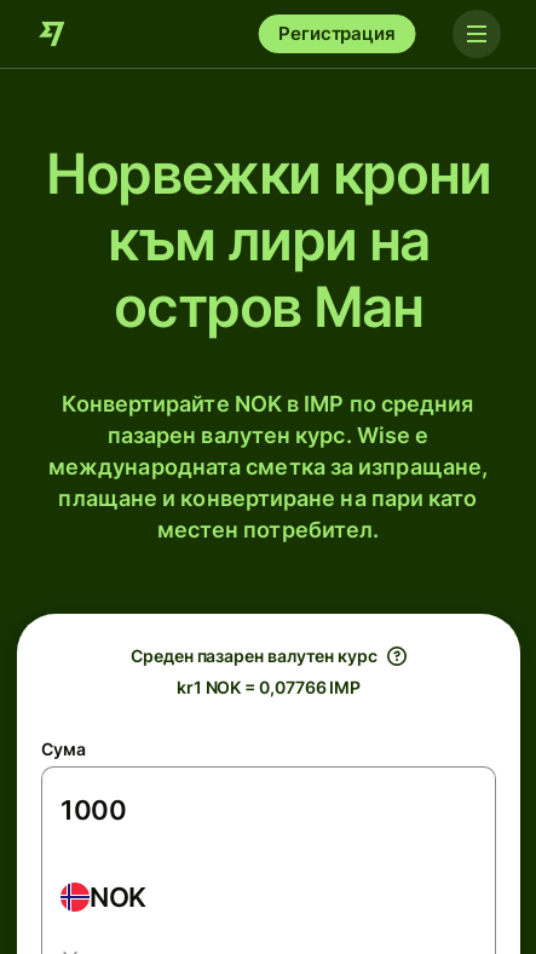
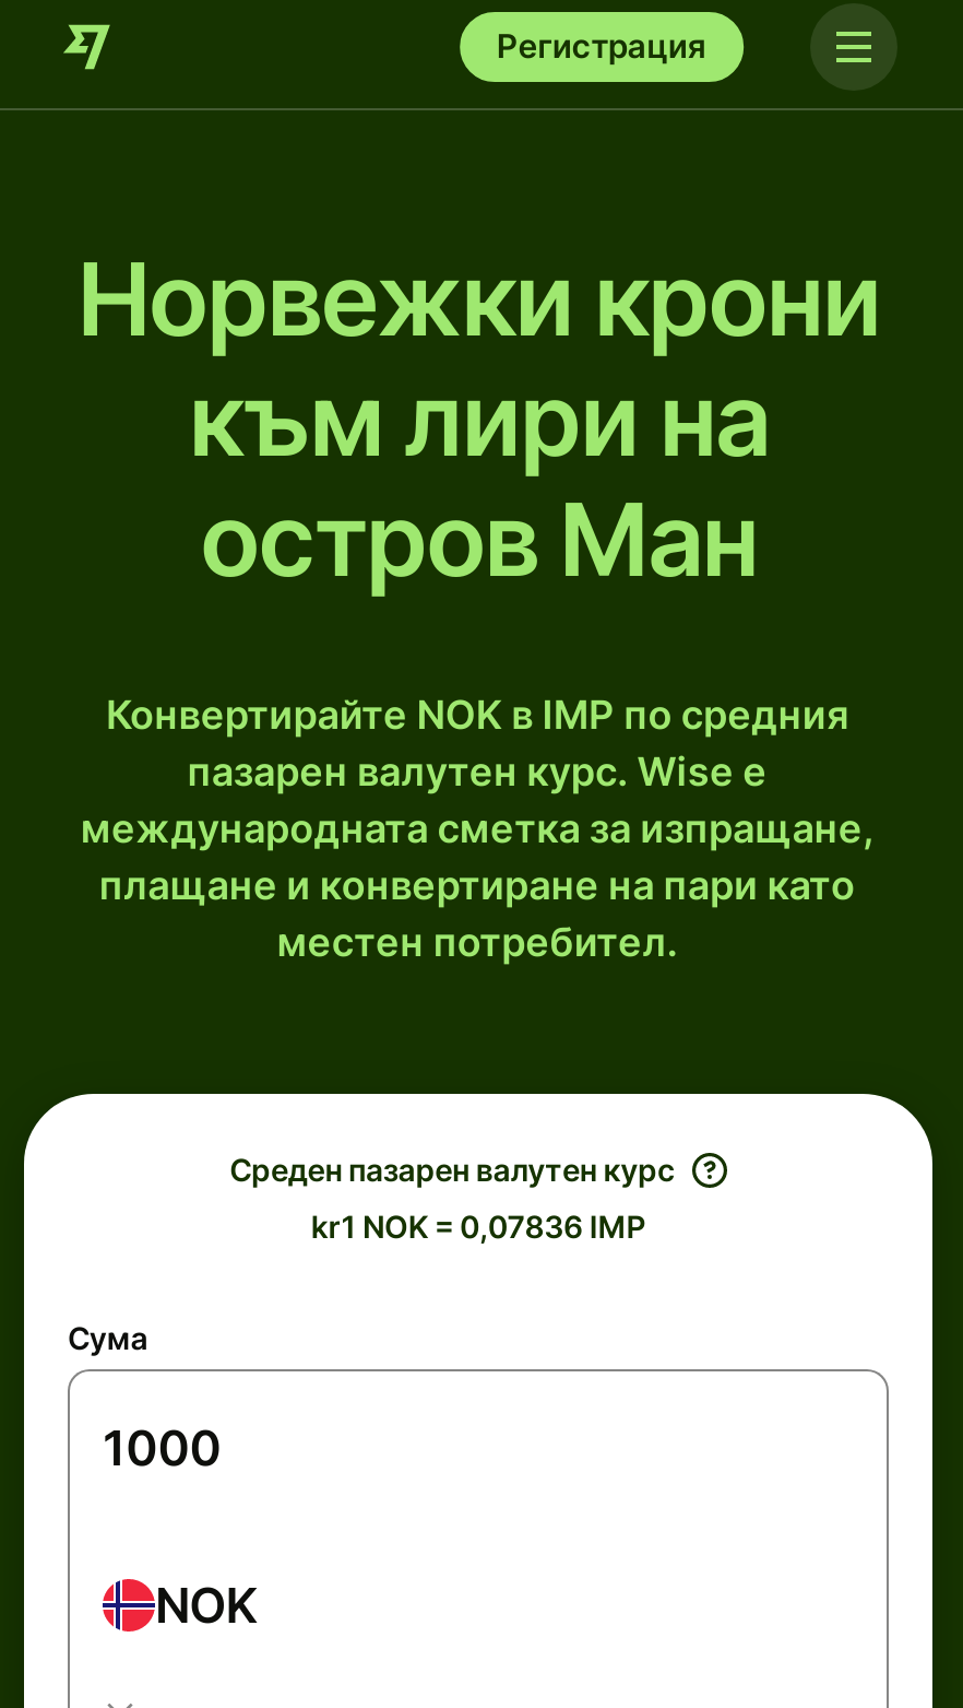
[177,677,361,697] kr1 NOK = 0,07766 IMP -> [311,1208,645,1245] kr1 NOK = 0,07836 IMP

